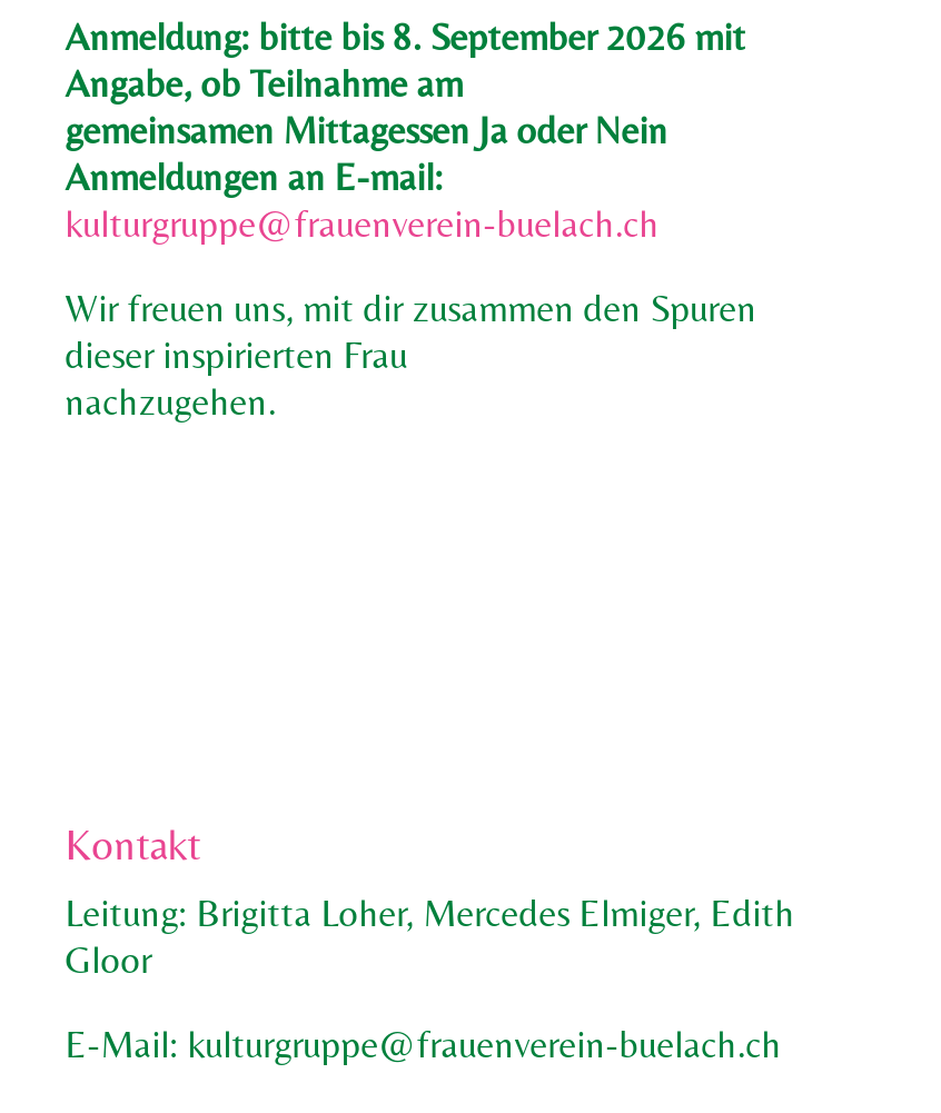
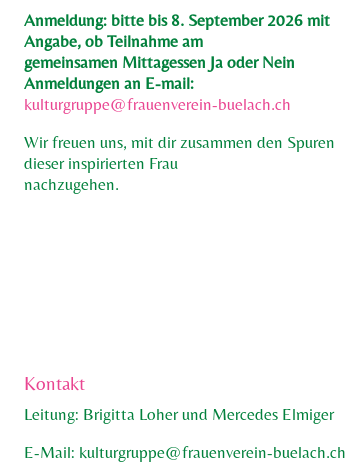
[65,891,795,982] Leitung: Brigitta Loher, Mercedes Elmiger, Edith | Gloor -> [24,404,334,424] Leitung: Brigitta Loher und Mercedes Elmiger

